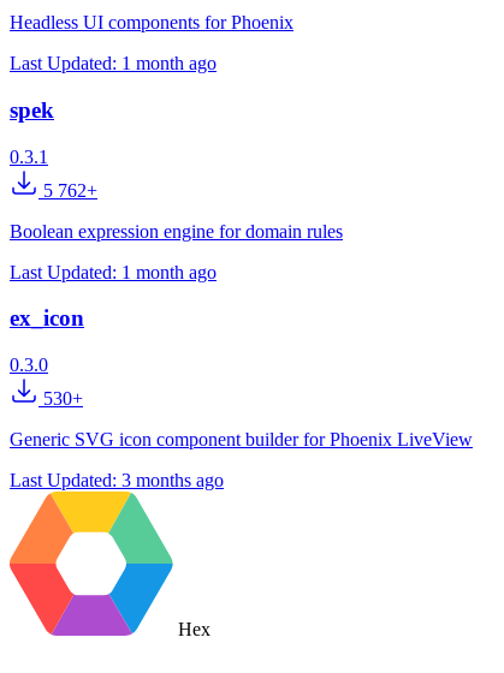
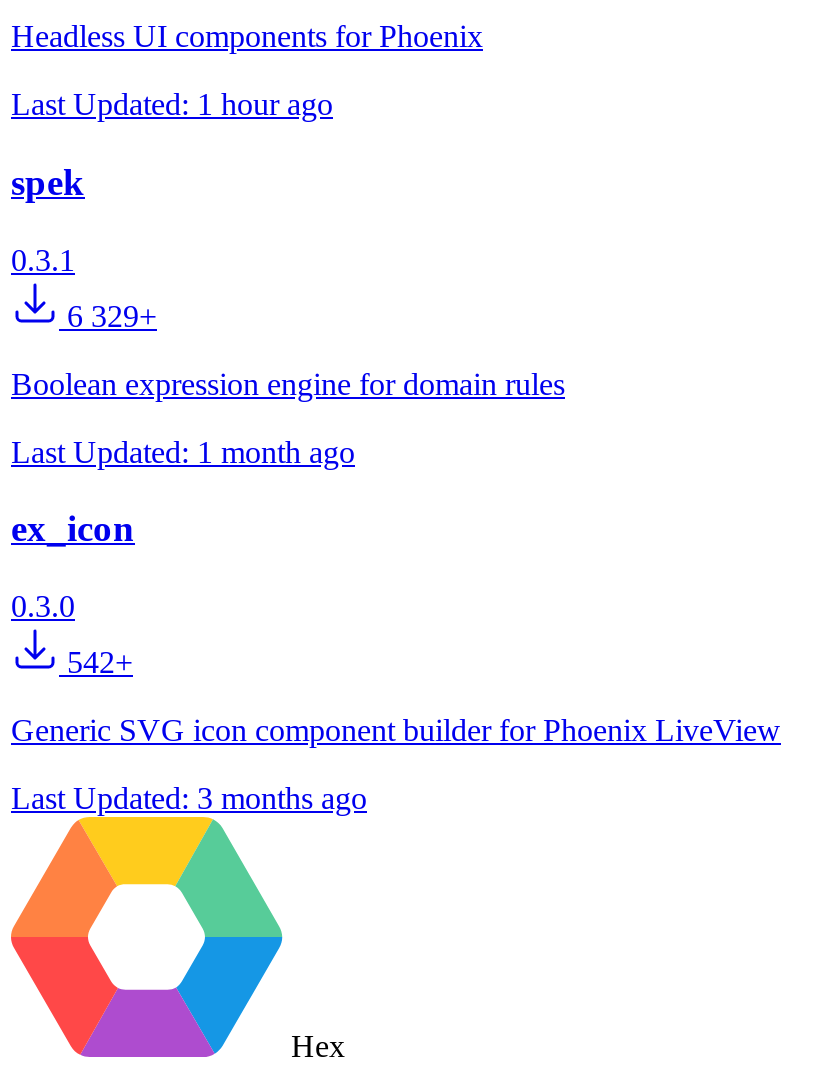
[10,53,217,74] Last Updated: 1 month ago -> [11,87,333,121] Last Updated: 1 hour ago
[43,180,97,200] 5 762+ -> [67,298,157,332] 6 329+
[43,388,83,409] 530+ -> [67,645,133,679] 542+

